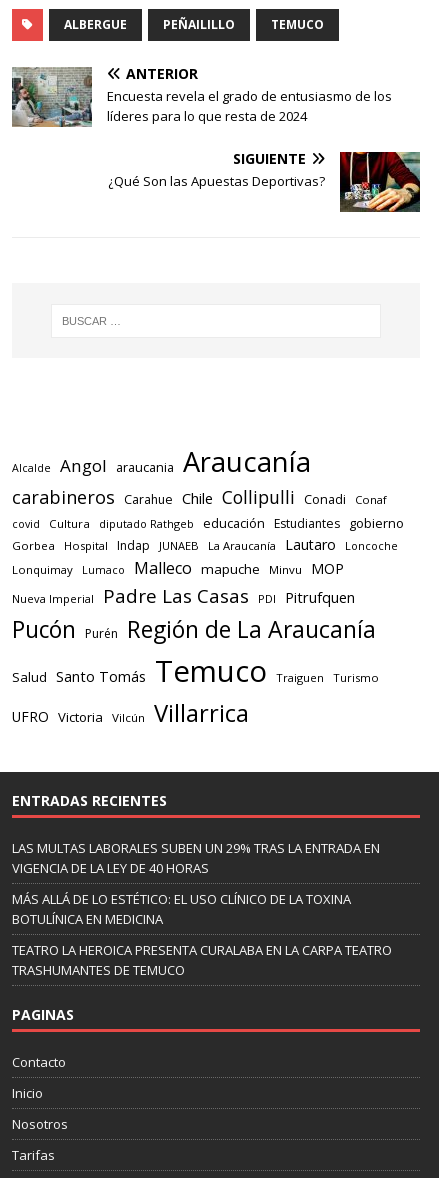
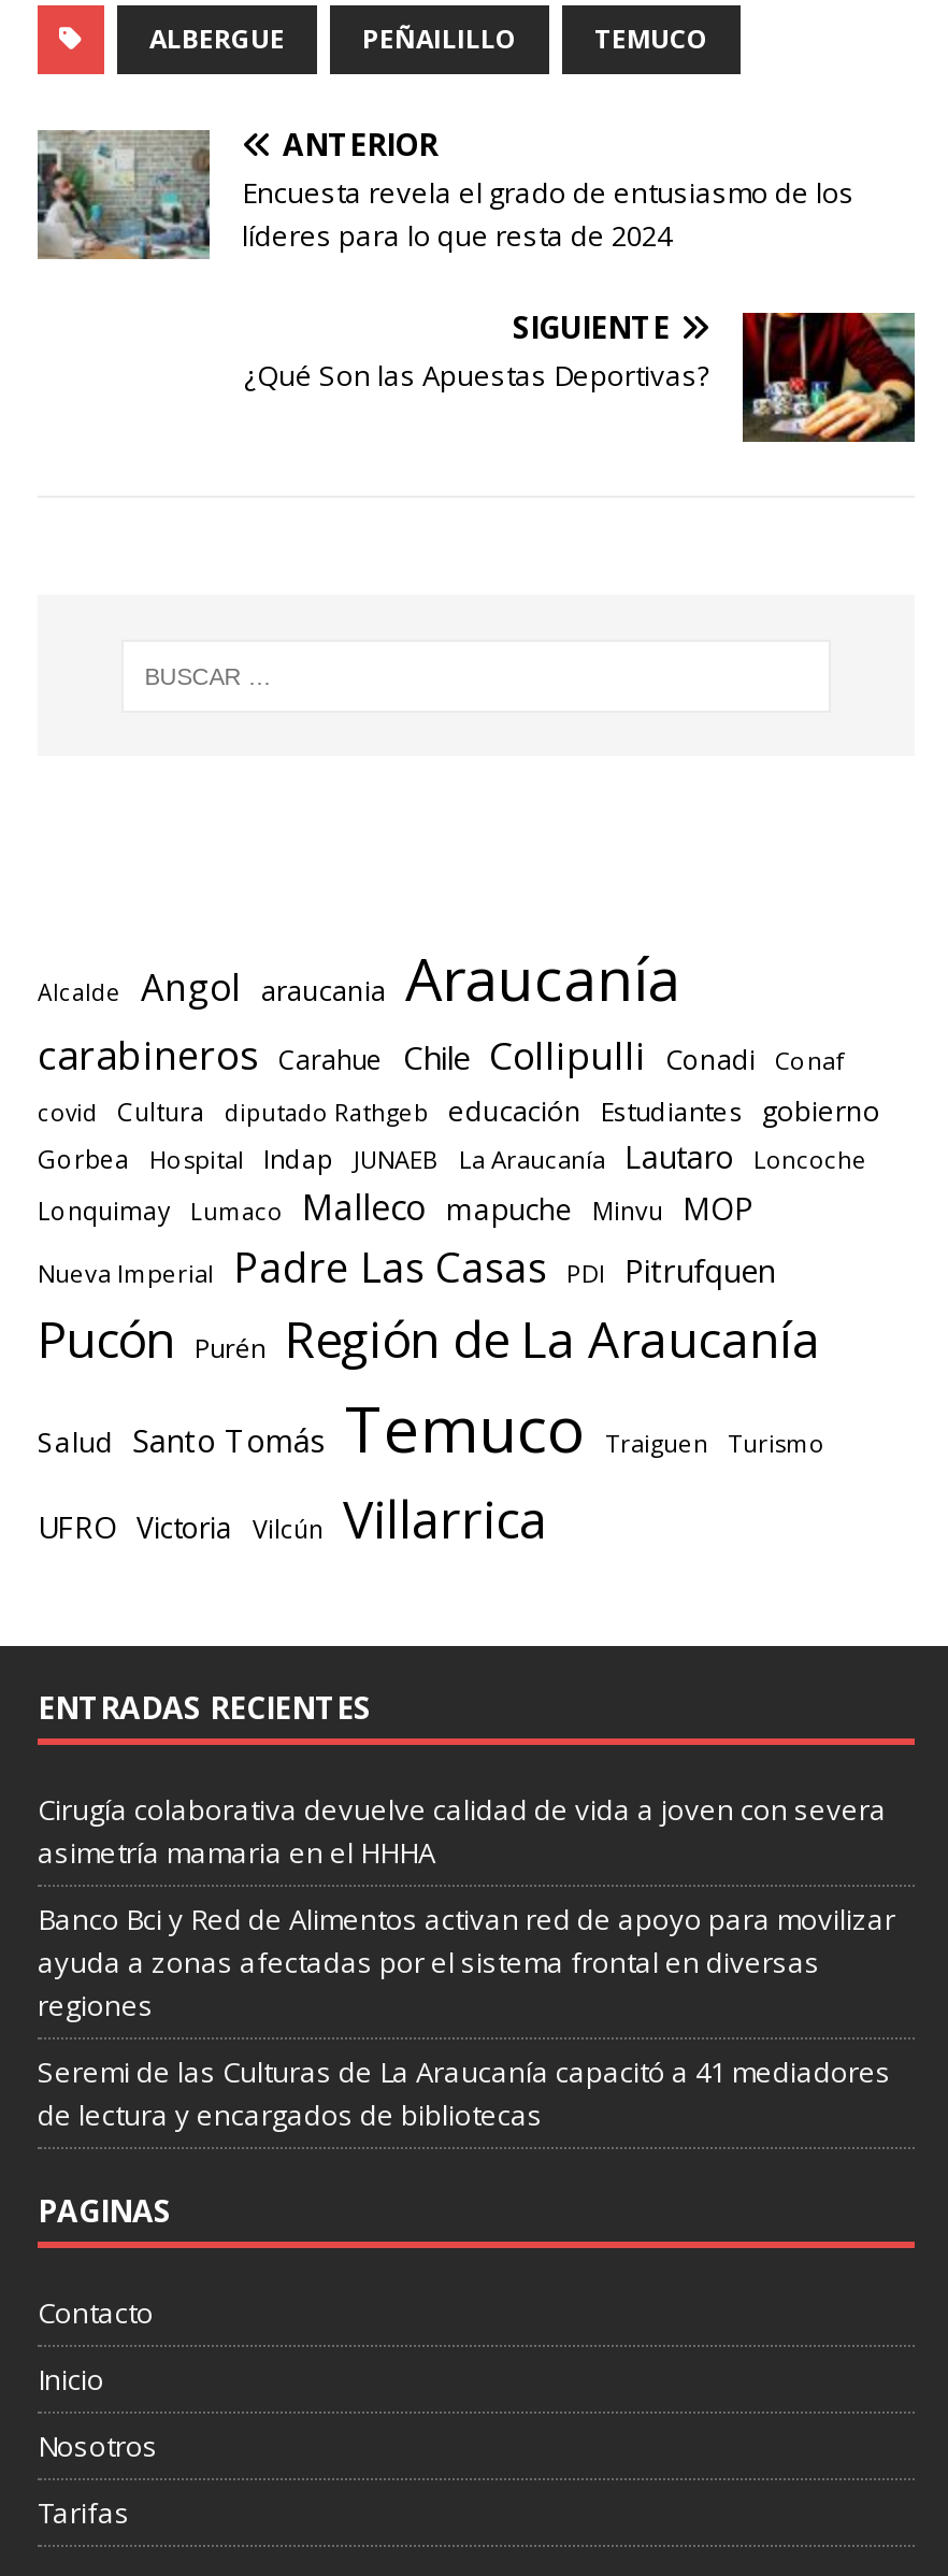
[12,839,380,877] LAS MULTAS LABORALES SUBEN UN 29% TRAS LA ENTRADA EN | VIGENCIA DE LA LEY DE 40 HORAS -> [38,1790,887,1872] Cirugía colaborativa devuelve calidad de vida a joven con severa | asimetría mamaria en el HHHA
[12,890,351,928] MÁS ALLÁ DE LO ESTÉTICO: EL USO CLÍNICO DE LA TOXINA | BOTULÍNICA EN MEDICINA -> [38,1900,895,2024] Banco Bci y Red de Alimentos activan red de apoyo para movilizar | ayuda a zonas afectadas por el sistema frontal en diversas | regiones
[12,941,392,979] TEATRO LA HEROICA PRESENTA CURALABA EN LA CARPA TEATRO | TRASHUMANTES DE TEMUCO -> [38,2052,891,2134] Seremi de las Culturas de La Araucanía capacitó a 41 mediadores | de lectura y encargados de bibliotecas

